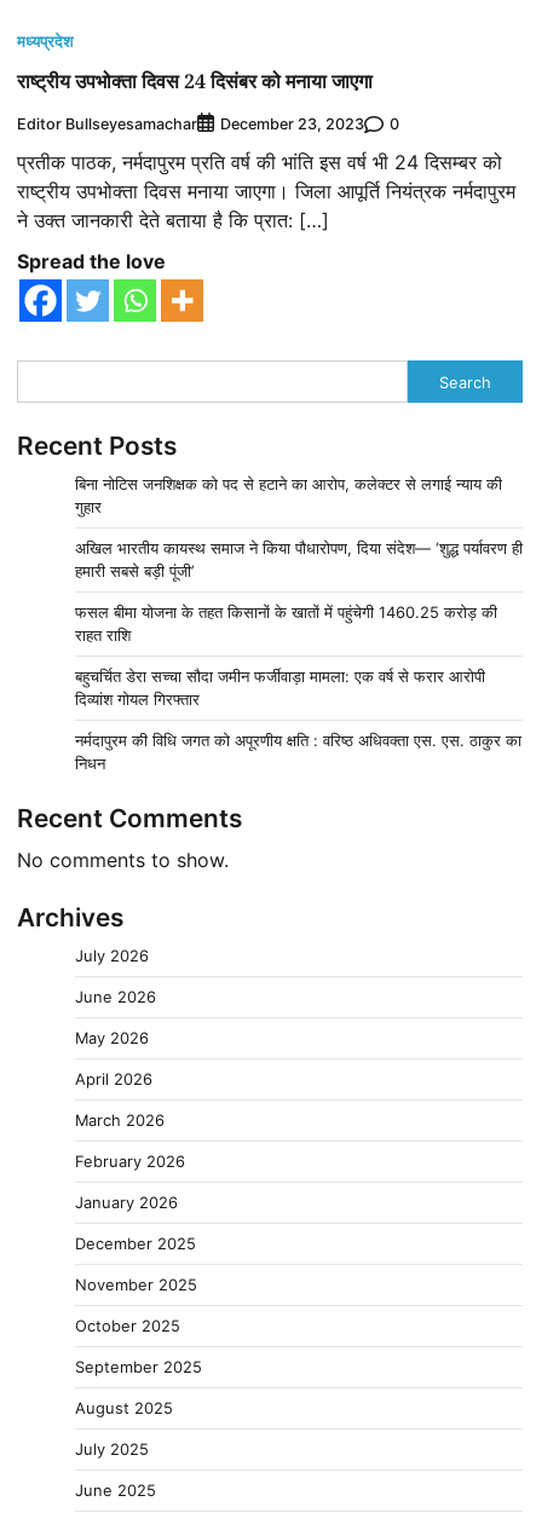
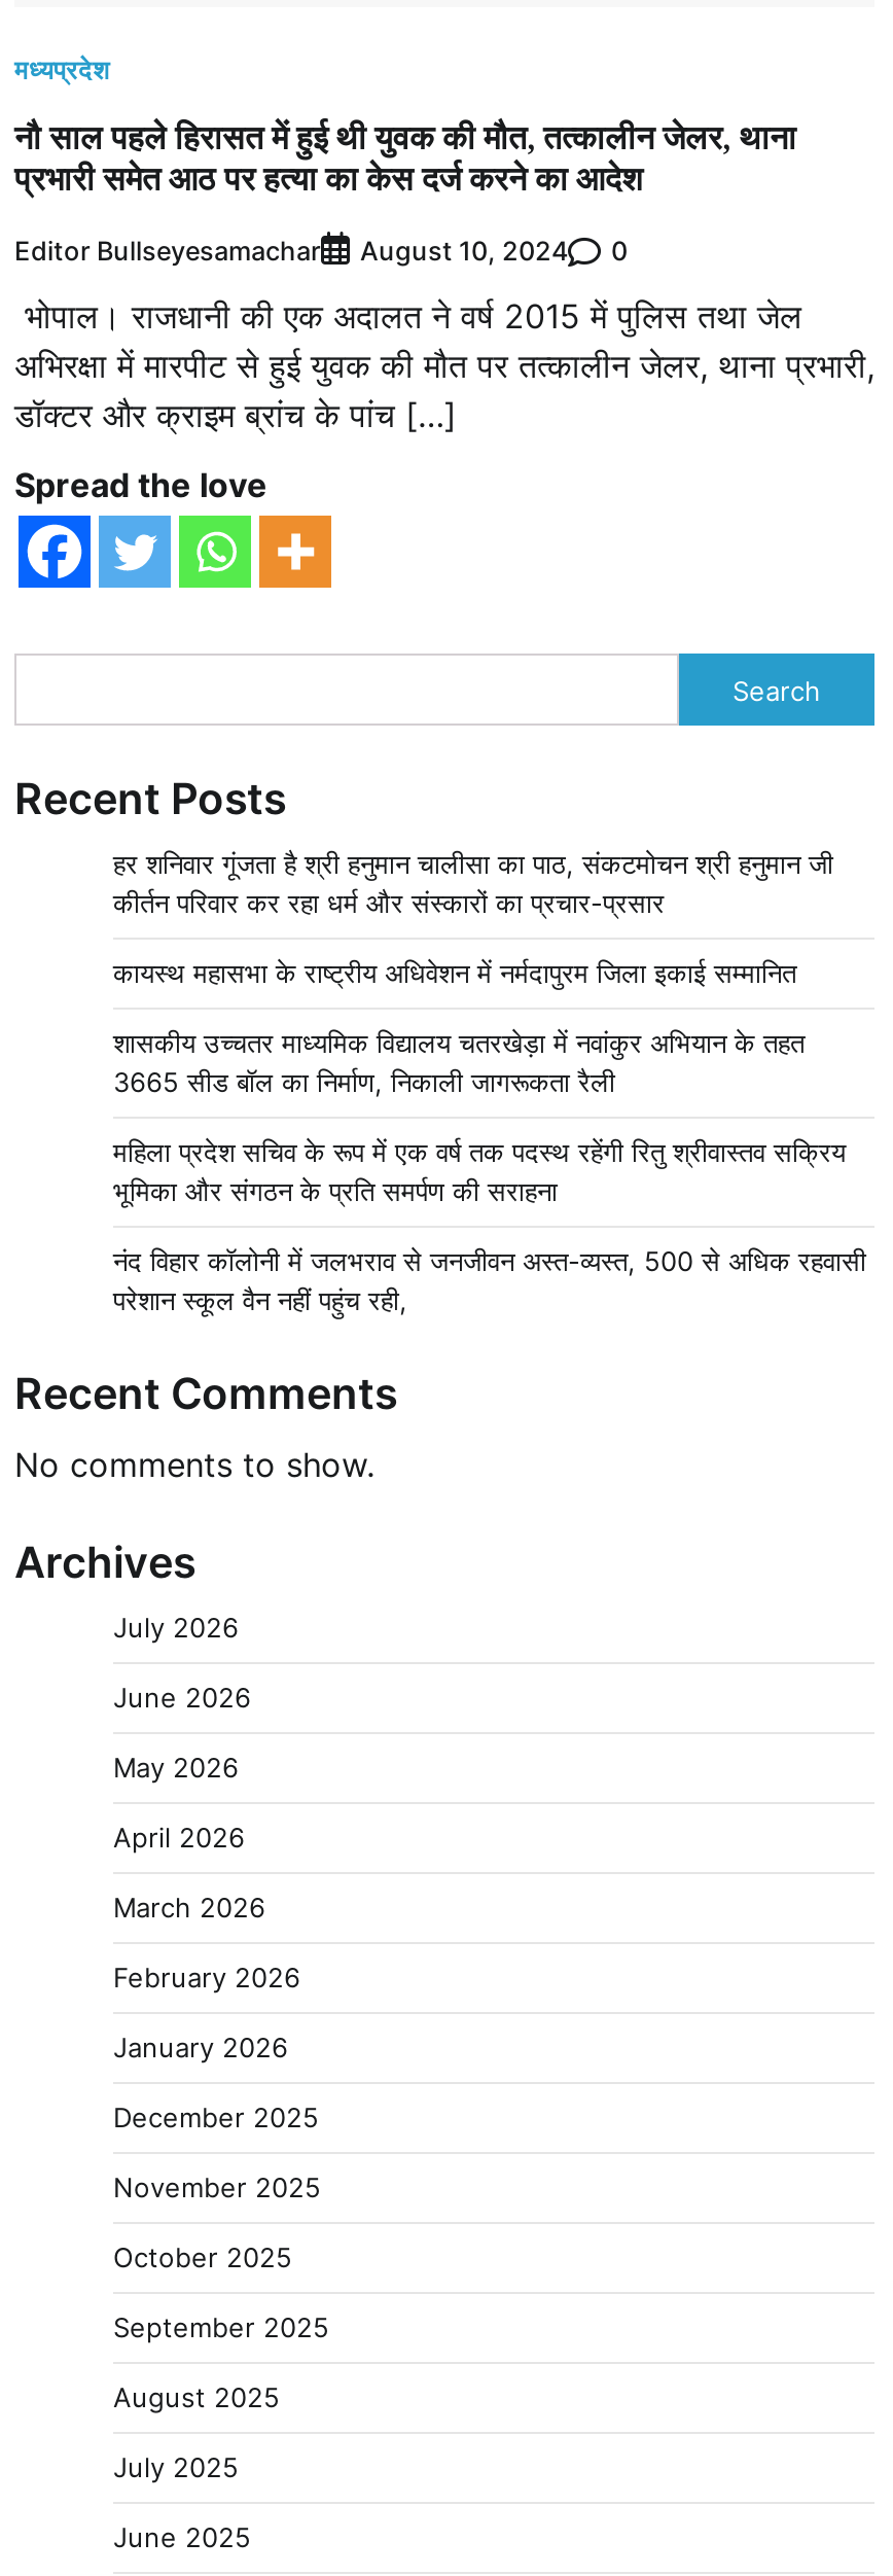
[17,68,373,95] राष्ट्रीय उपभोक्ता दिवस 24 दिसंबर को मनाया जाएगा -> [14,115,796,201] नौ साल पहले हिरासत में हुई थी युवक की मौत, तत्कालीन जेलर, थाना | प्रभारी समेत आठ पर हत्या का केस दर्ज करने का आदेश
[17,115,399,133] Editor Bullseyesamachar December 23, 2023 0 -> [14,235,628,267] Editor Bullseyesamachar August 10, 2024 0
moved [17,115,399,133] -> [14,235,628,266]: Editor Bullseyesamachar | 0
[17,150,515,233] प्रतीक पाठक, नर्मदापुरम प्रति वर्ष की भांति इस वर्ष भी 24 दिसम्बर को | राष्ट्रीय उपभोक्ता दिवस मनाया जाएगा। जिला आपूर्ति नियंत्रक नर्मदापुरम | ने उक्त जानकारी देते बताया है कि प्रात: […] -> [14,296,874,436] भोपाल। राजधानी की एक अदालत ने वर्ष 2015 में पुलिस तथा जेल | अभिरक्षा में मारपीट से हुई युवक की मौत पर तत्कालीन जेलर, थाना प्रभारी, | डॉक्टर और क्राइम ब्रांच के पांच […]
moved [17,250,491,461] -> [14,465,821,825]: Spread the love | Search | Recent Posts
[75,474,502,517] बिना नोटिस जनशिक्षक को पद से हटाने का आरोप, कलेक्टर से लगाई न्याय की | गुहार -> [113,848,833,920] हर शनिवार गूंजता है श्री हनुमान चालीसा का पाठ, संकटमोचन श्री हनुमान जी | कीर्तन परिवार कर रहा धर्म और संस्कारों का प्रचार-प्रसार
[75,539,523,581] अखिल भारतीय कायस्थ समाज ने किया पौधारोपण, दिया संदेश— ‘शुद्ध पर्यावरण ही | हमारी सबसे बड़ी पूंजी’ -> [113,957,796,990] कायस्थ महासभा के राष्ट्रीय अधिवेशन में नर्मदापुरम जिला इकाई सम्मानित
[75,603,497,645] फसल बीमा योजना के तहत किसानों के खातों में पहुंचेगी 1460.25 करोड़ की | राहत राशि -> [113,1027,805,1099] शासकीय उच्चतर माध्यमिक विद्यालय चतरखेड़ा में नवांकुर अभियान के तहत | 3665 सीड बॉल का निर्माण, निकाली जागरूकता रैली
[75,667,485,709] बहुचर्चित डेरा सच्चा सौदा जमीन फर्जीवाड़ा मामला: एक वर्ष से फरार आरोपी | दिव्यांश गोयल गिरफ्तार -> [113,1136,846,1208] महिला प्रदेश सचिव के रूप में एक वर्ष तक पदस्थ रहेंगी रितु श्रीवास्तव सक्रिय | भूमिका और संगठन के प्रति समर्पण की सराहना
[75,731,521,773] नर्मदापुरम की विधि जगत को अपूरणीय क्षति : वरिष्ठ अधिवक्ता एस. एस. ठाकुर का | निधन -> [113,1245,866,1317] नंद विहार कॉलोनी में जलभराव से जनजीवन अस्त-व्यस्त, 500 से अधिक रहवासी | परेशान स्कूल वैन नहीं पहुंच रही,

